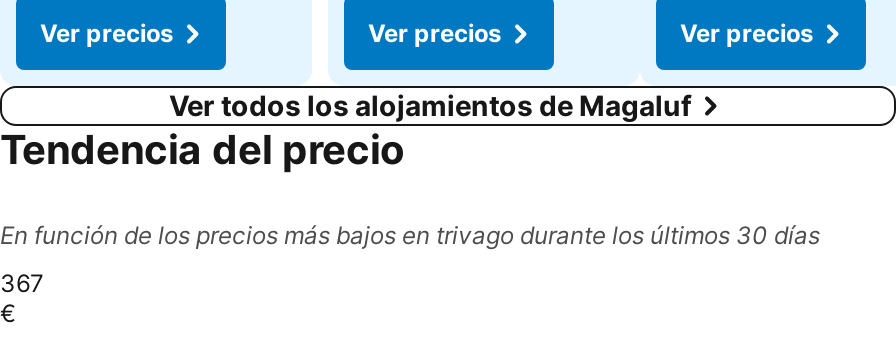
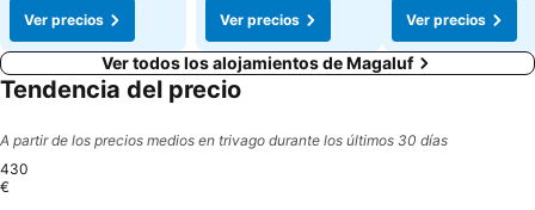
[0,220,820,250] En función de los precios más bajos en trivago durante los últimos 30 días -> [0,131,448,149] A partir de los precios medios en trivago durante los últimos 30 días
[0,268,50,298] 367 -> [0,160,32,178] 430

